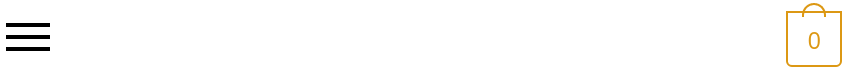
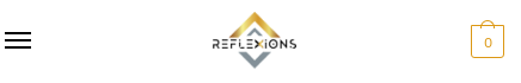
none -> [212,11,298,69] [image]

